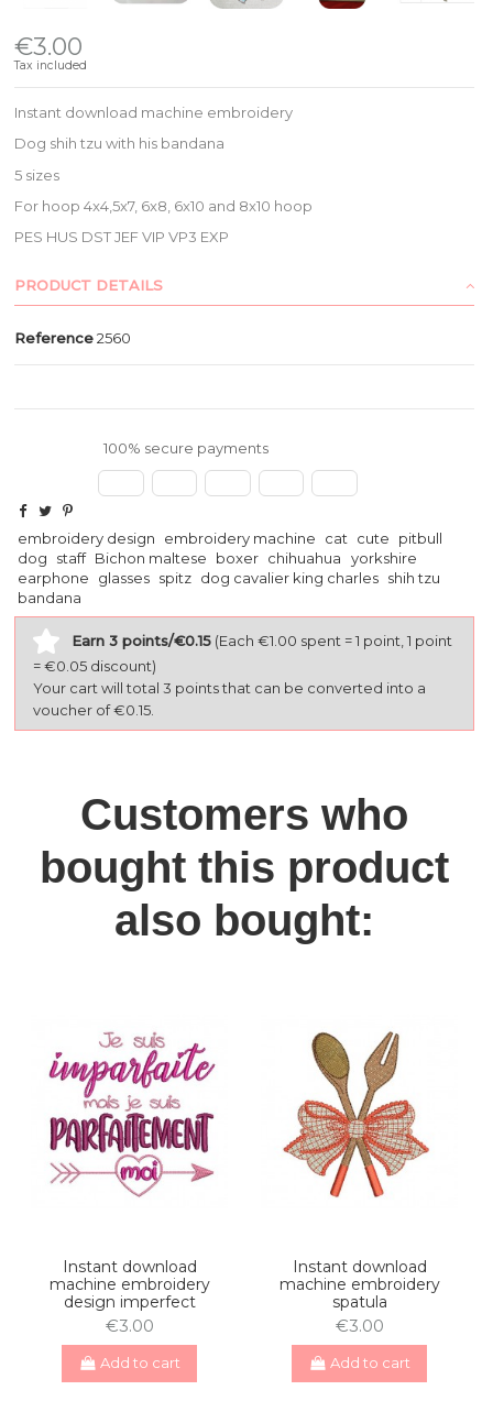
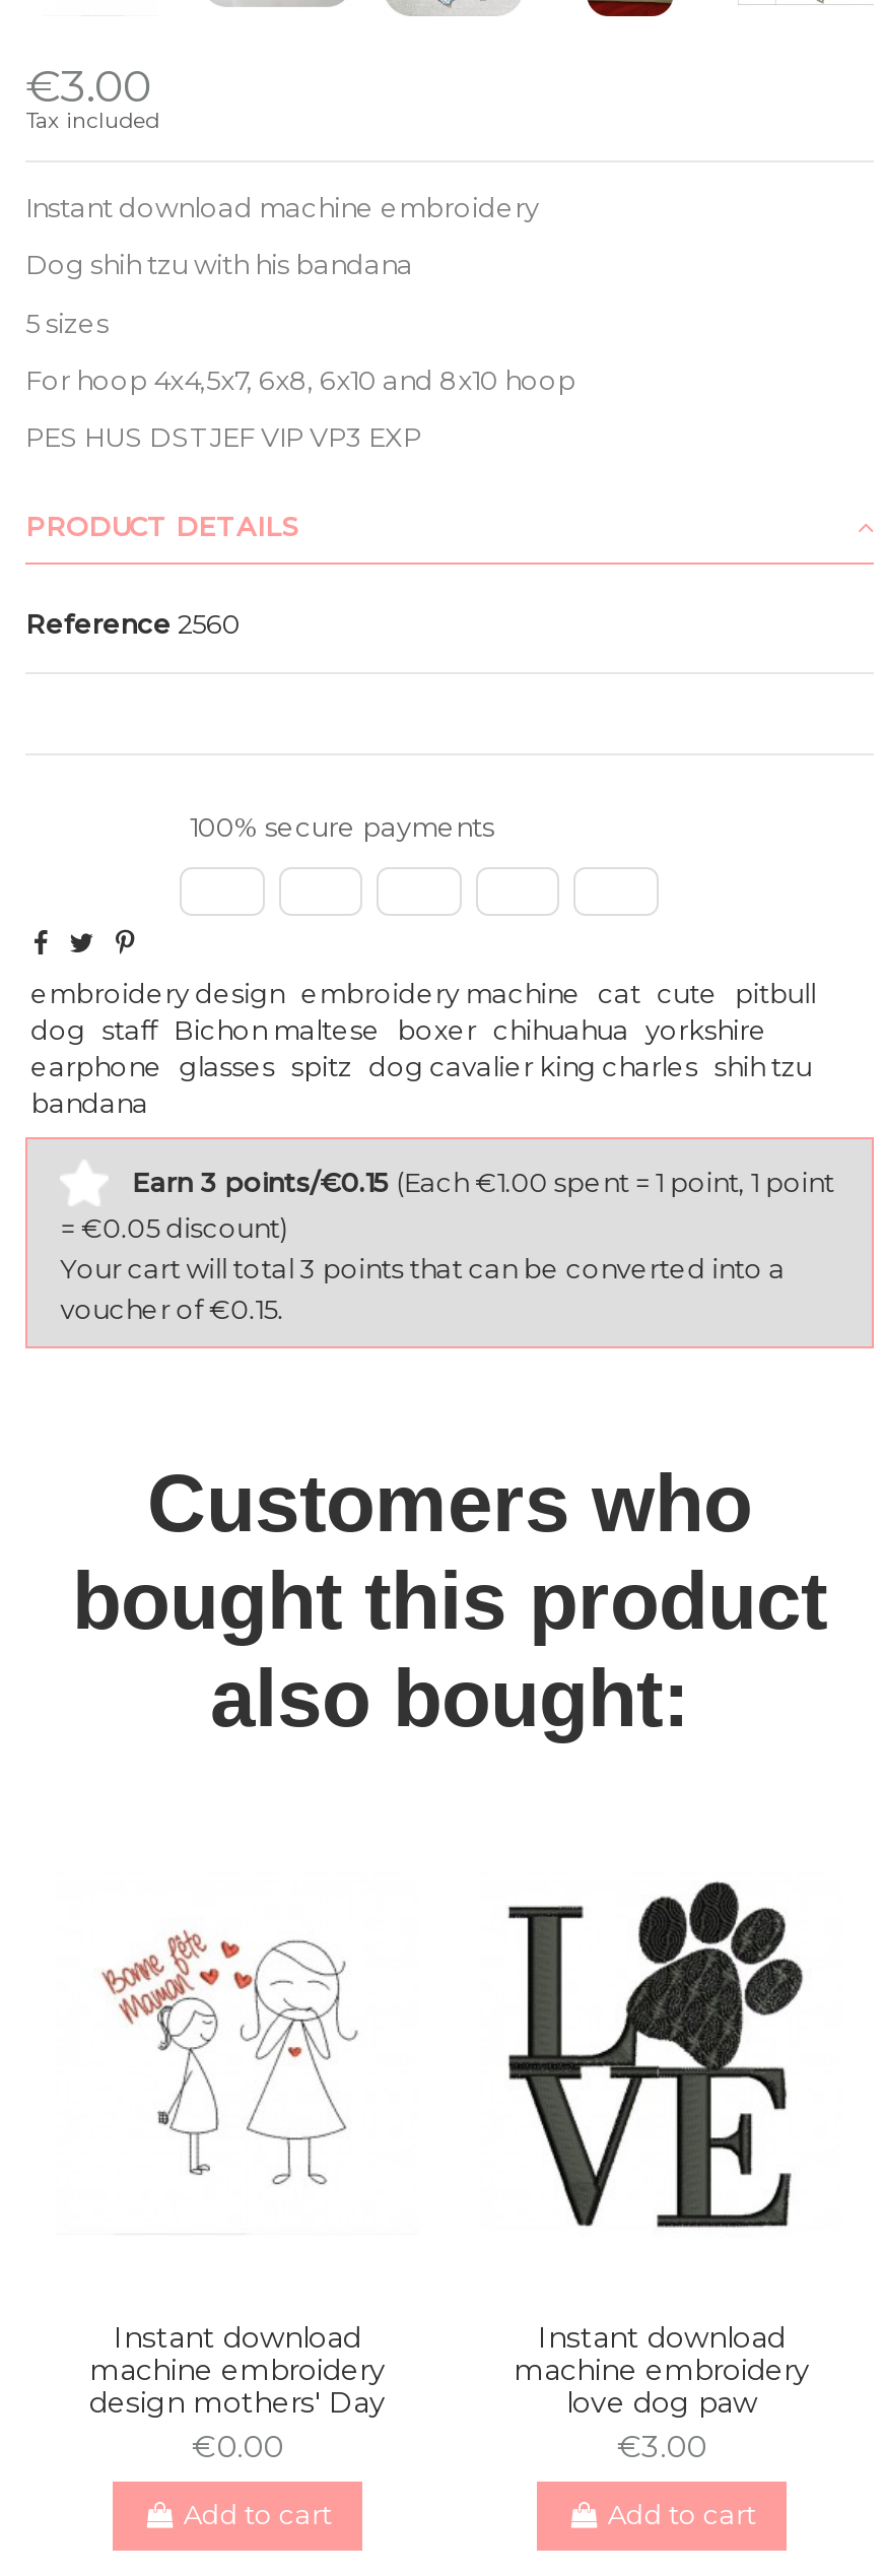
[276,1020,436,1207] [image] -> [506,1880,805,2230] [image]
[48,1031,216,1197] [image] -> [90,1905,395,2207] [image]
[63,1292,195,1336] design imperfect | €3.00 -> [89,2384,386,2466] design mothers' Day | €0.00
[332,1292,387,1312] spatula -> [566,2384,757,2421] love dog paw

